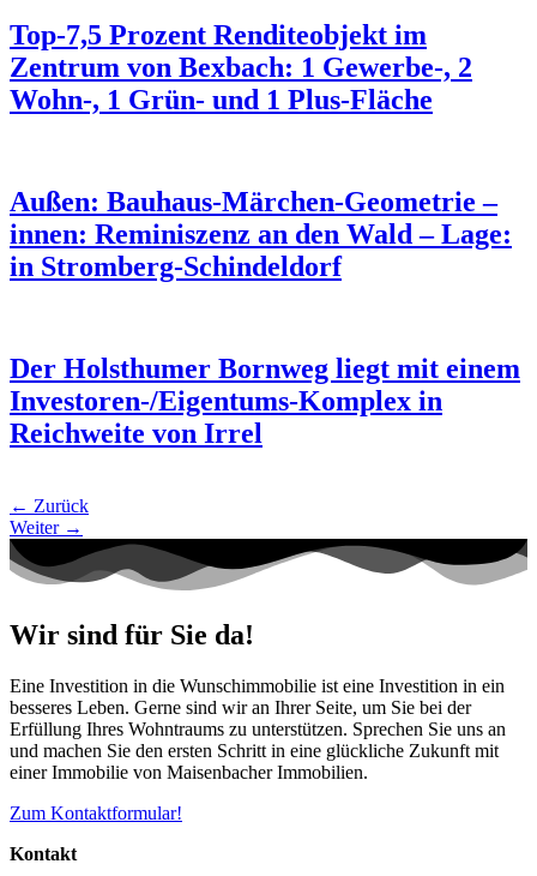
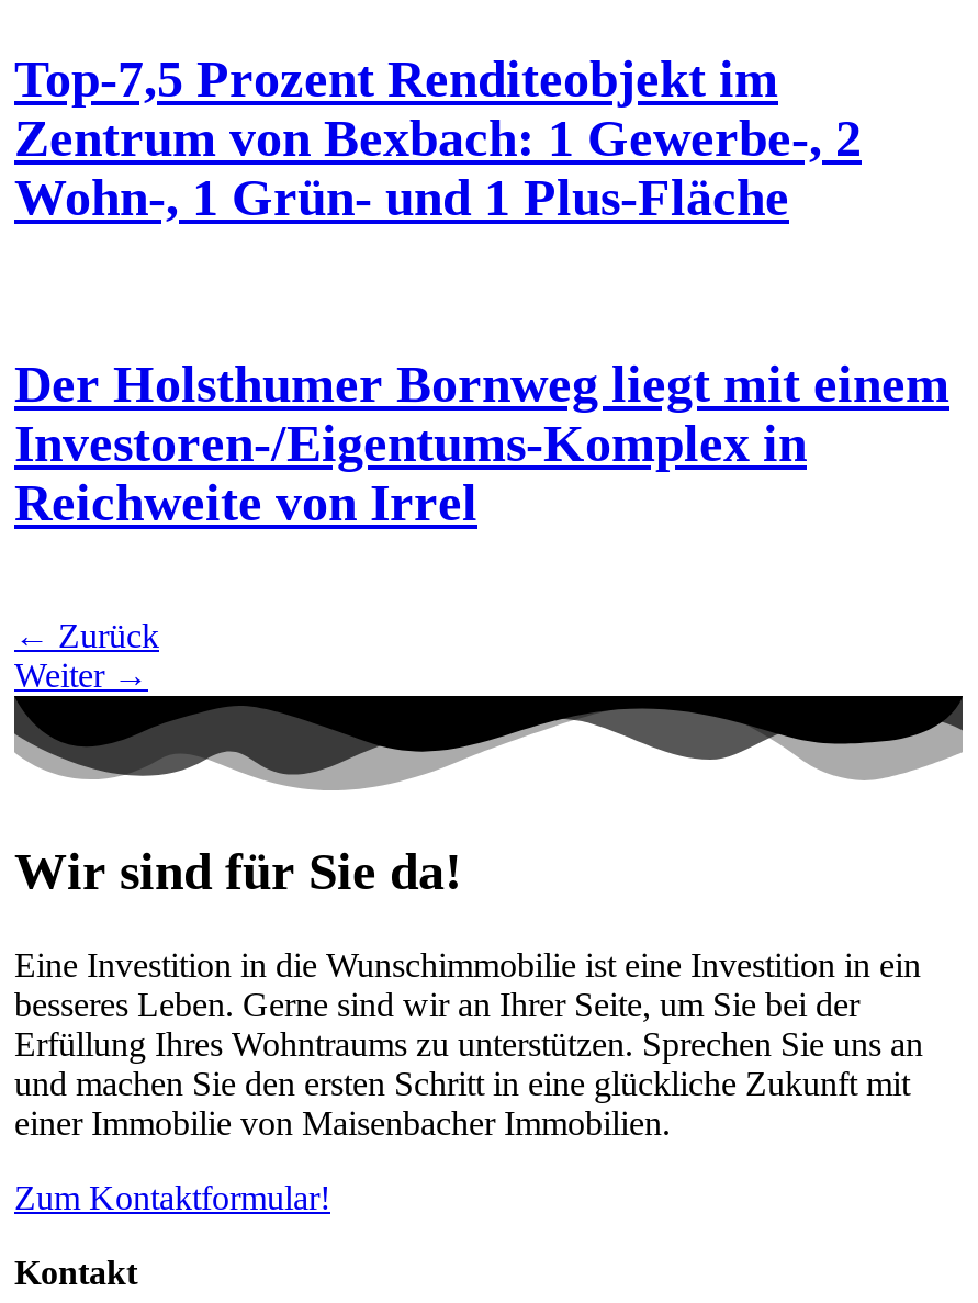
[10,186,512,282] Außen: Bauhaus-Märchen-Geometrie – | innen: Reminiszenz an den Wald – Lage: | in Stromberg-Schindeldorf -> none

